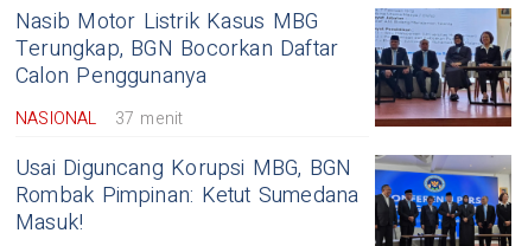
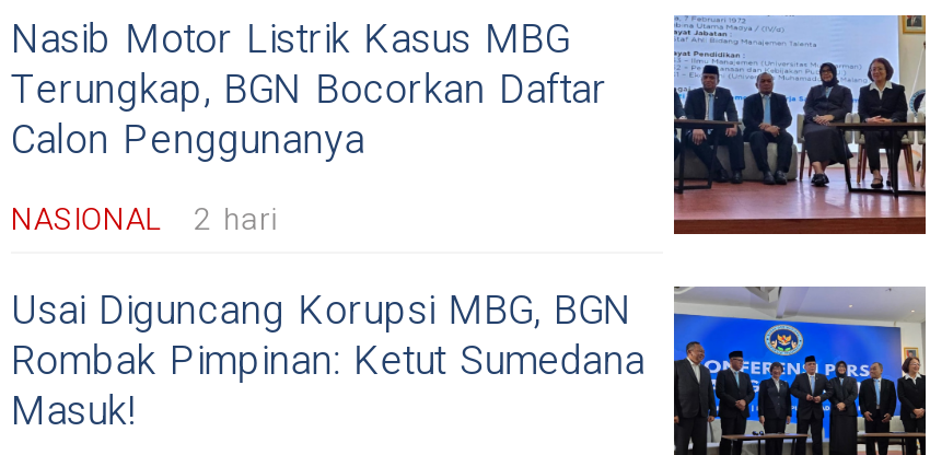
[15,106,183,131] NASIONAL 37 menit -> [11,196,278,242] NASIONAL 2 hari

